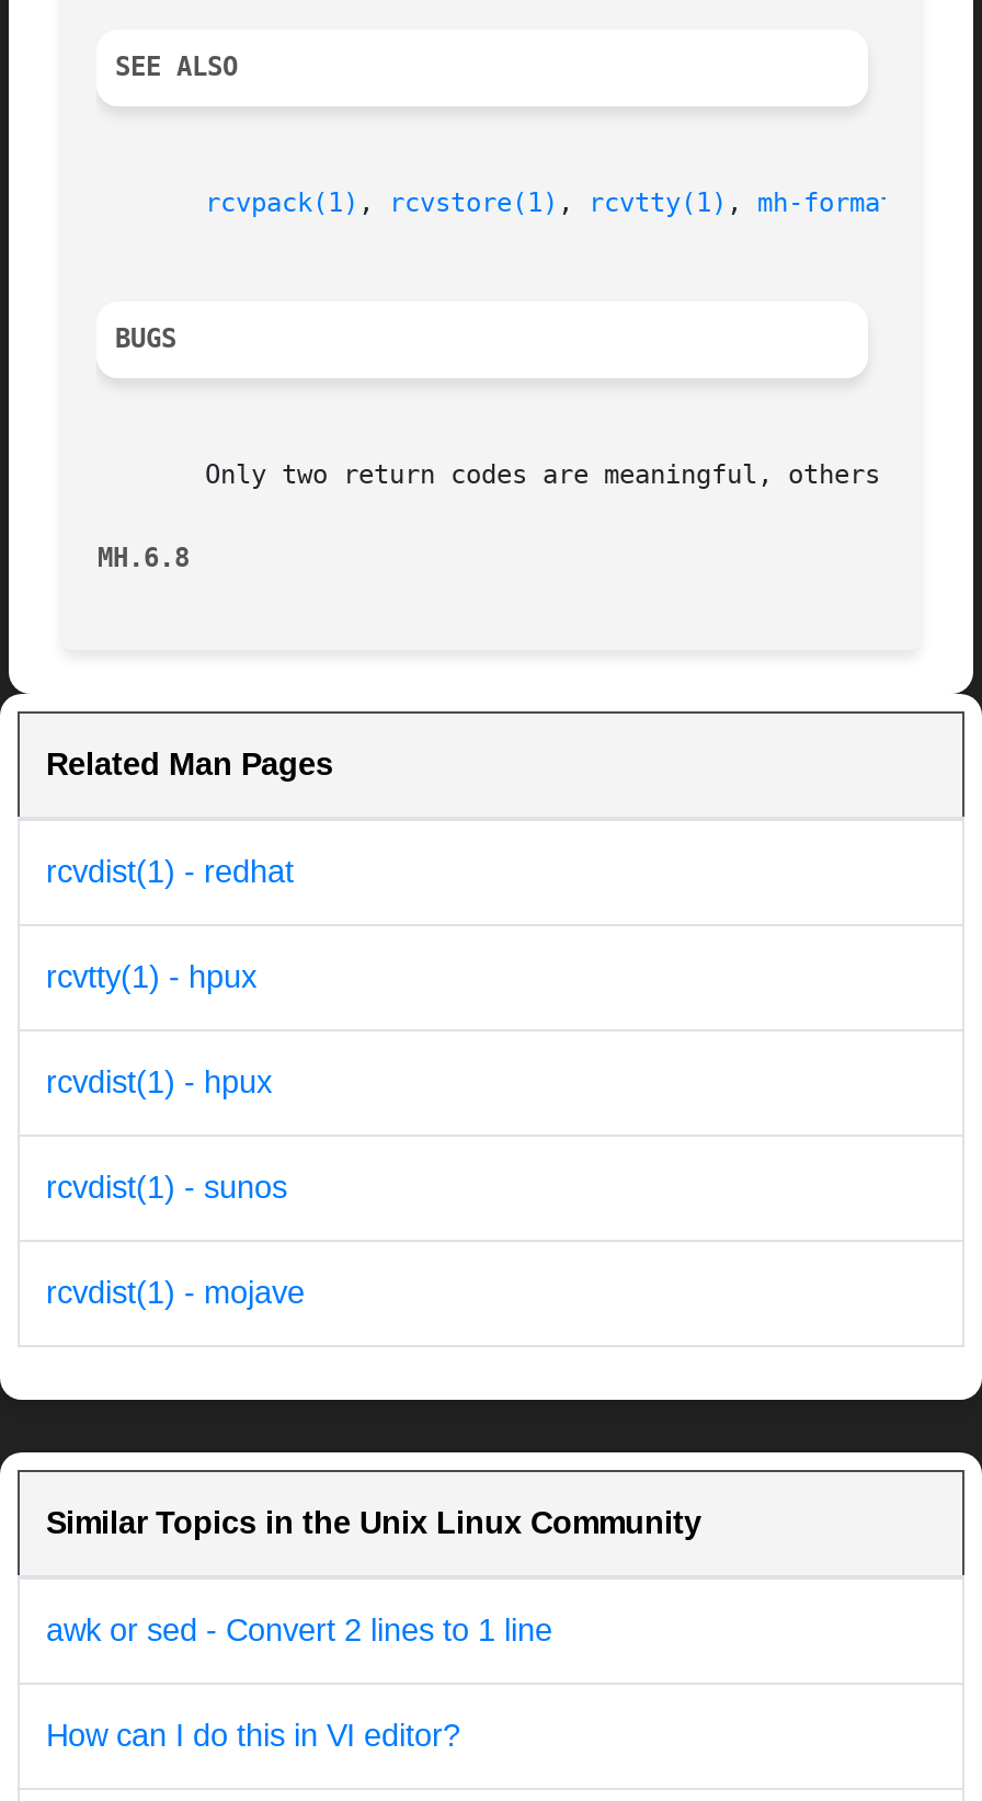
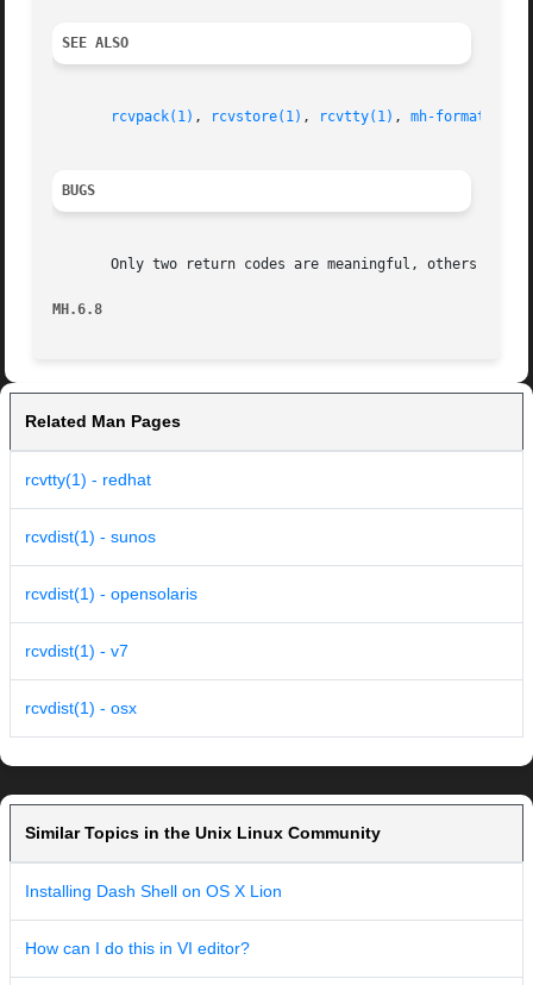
[46,855,294,1100] rcvdist(1) - redhat | rcvtty(1) - hpux | rcvdist(1) - hpux -> [25,470,151,489] rcvtty(1) - redhat
moved [46,1170,287,1205] -> [25,527,156,546]: rcvdist(1) - sunos
[46,1275,305,1311] rcvdist(1) - mojave -> [25,584,197,718] rcvdist(1) - opensolaris | rcvdist(1) - v7 | rcvdist(1) - osx
[46,1613,552,1648] awk or sed - Convert 2 lines to 1 line -> [25,882,282,901] Installing Dash Shell on OS X Lion

